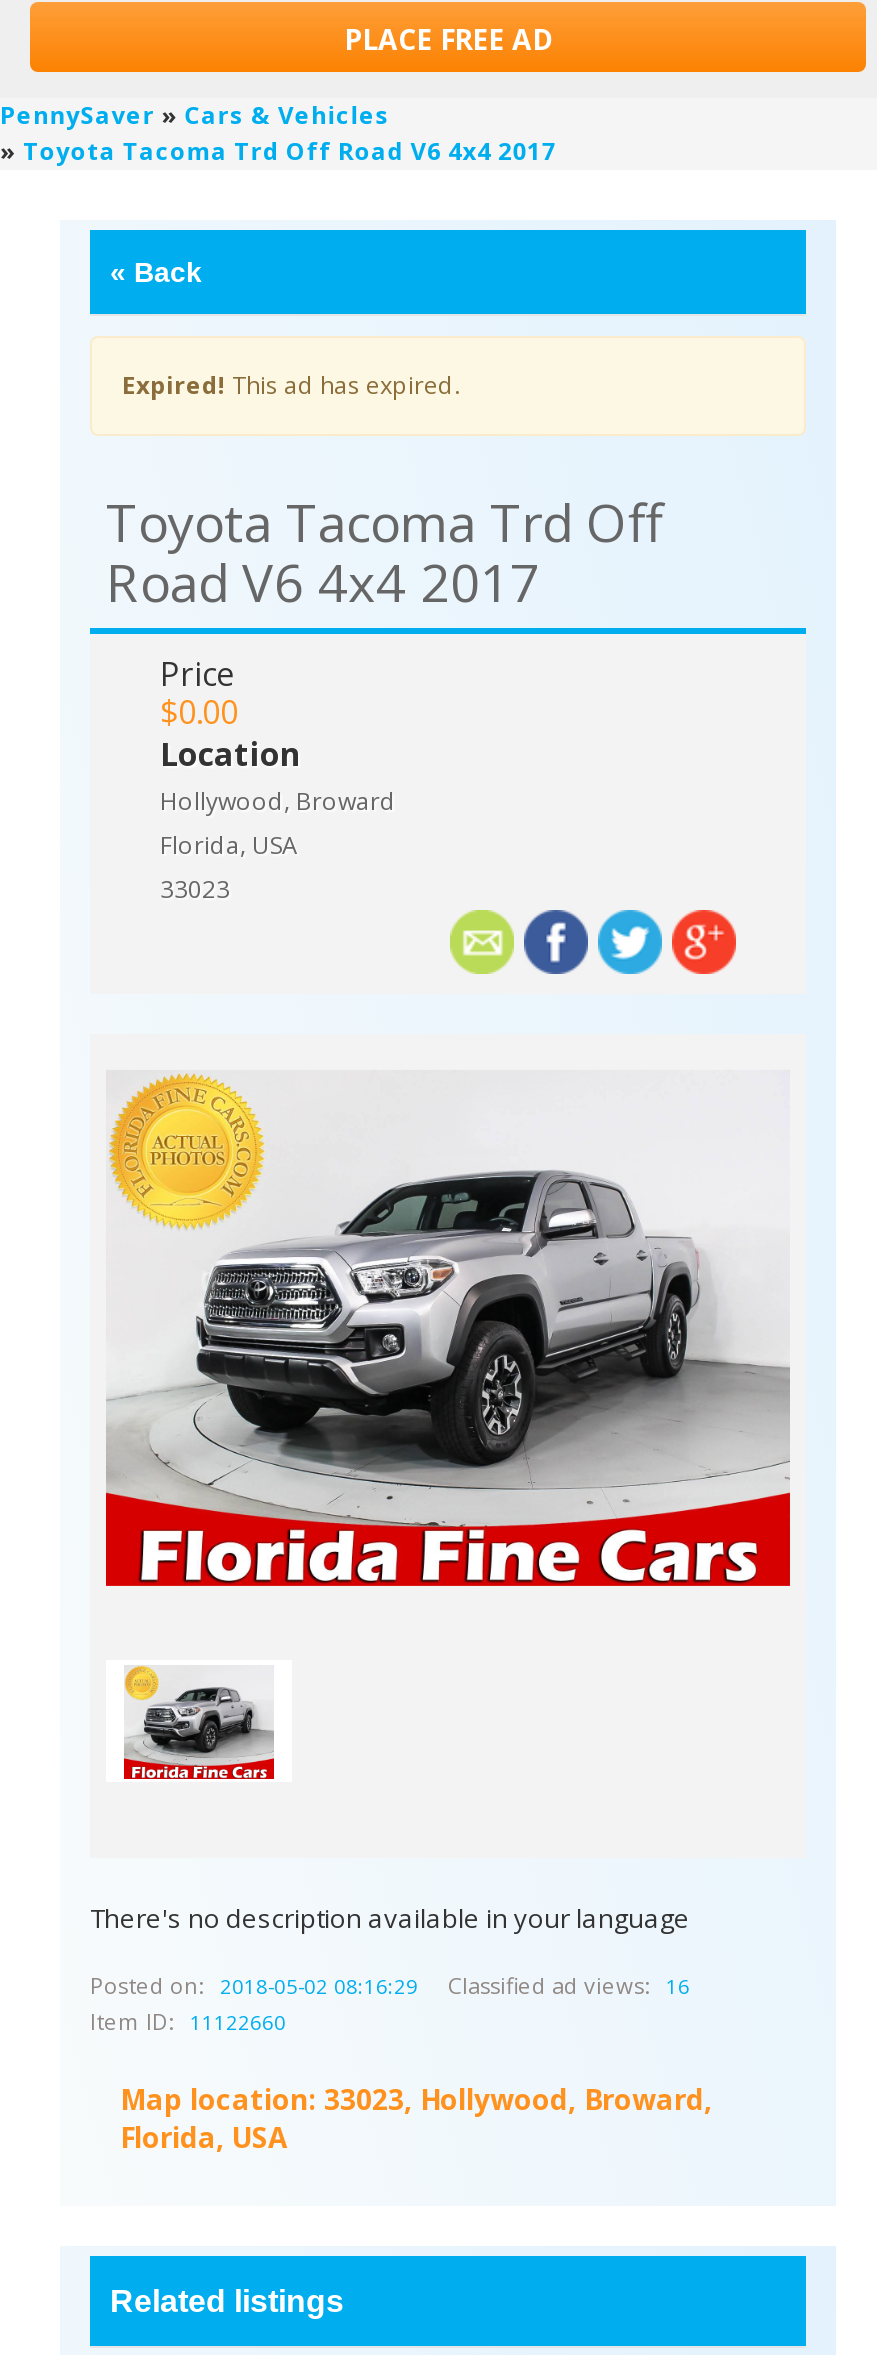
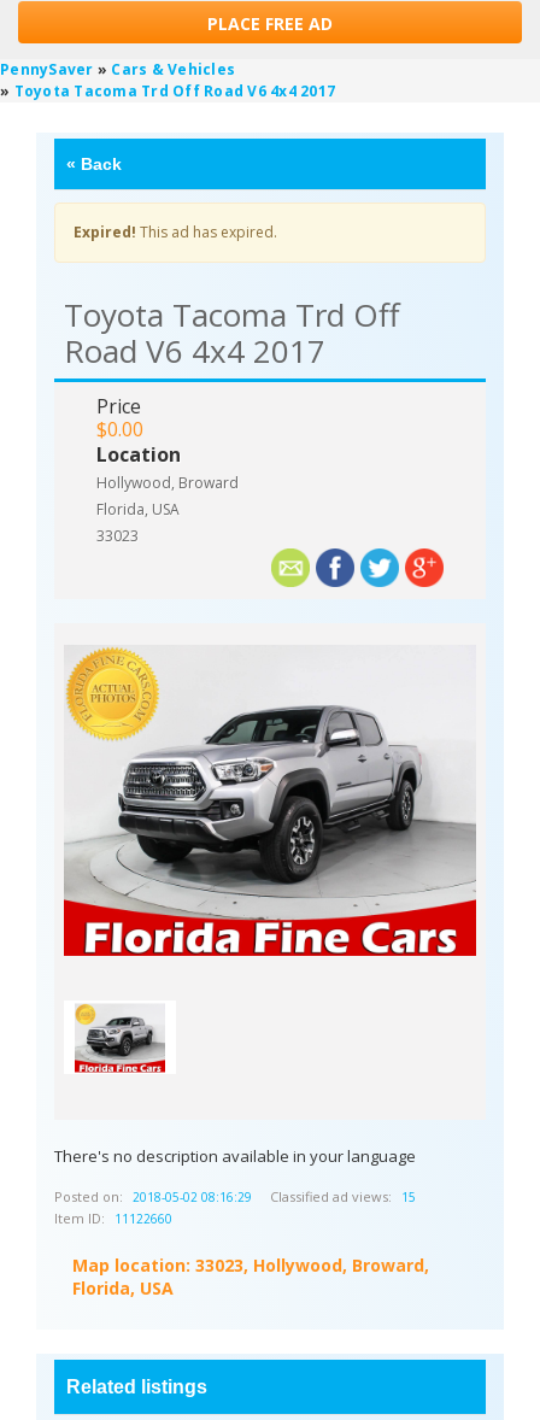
[448,1970,690,2000] Classified ad views: 16 -> [270,1187,416,1206] Classified ad views: 15

